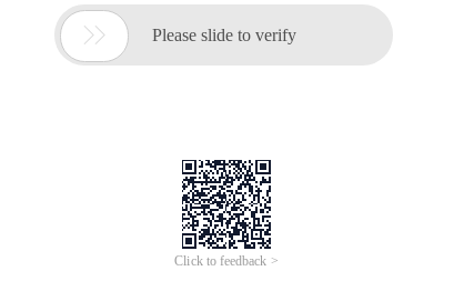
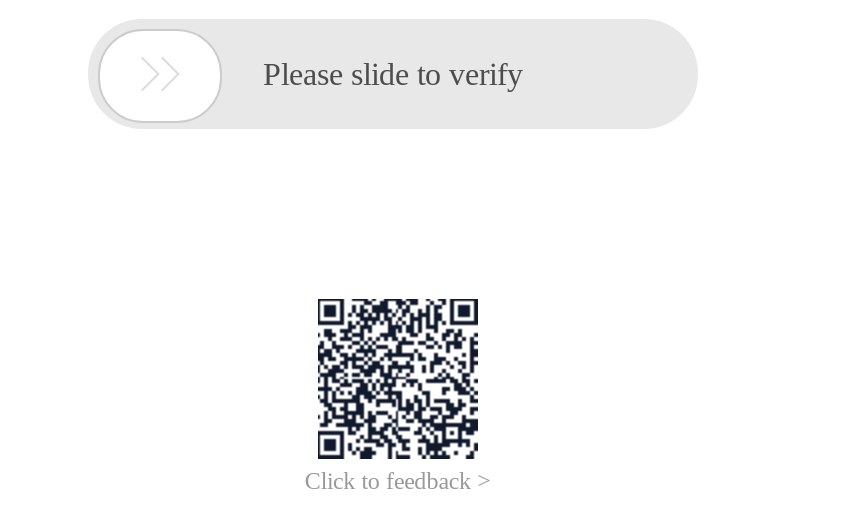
[181,159,272,250] [image] -> [318,299,480,461] [image]

